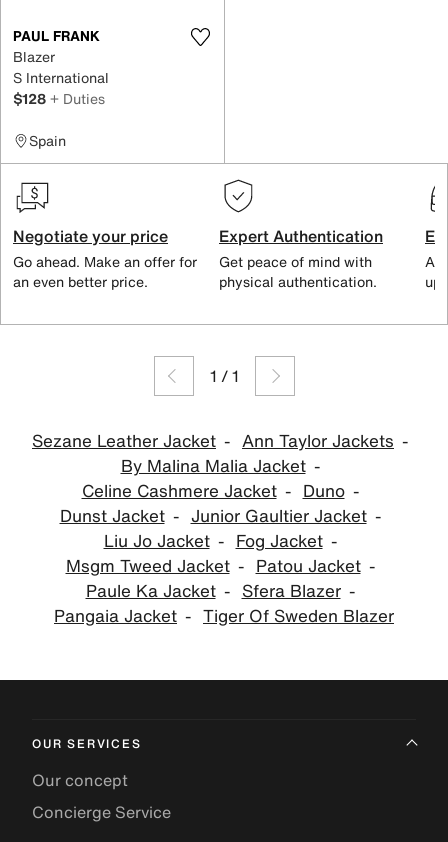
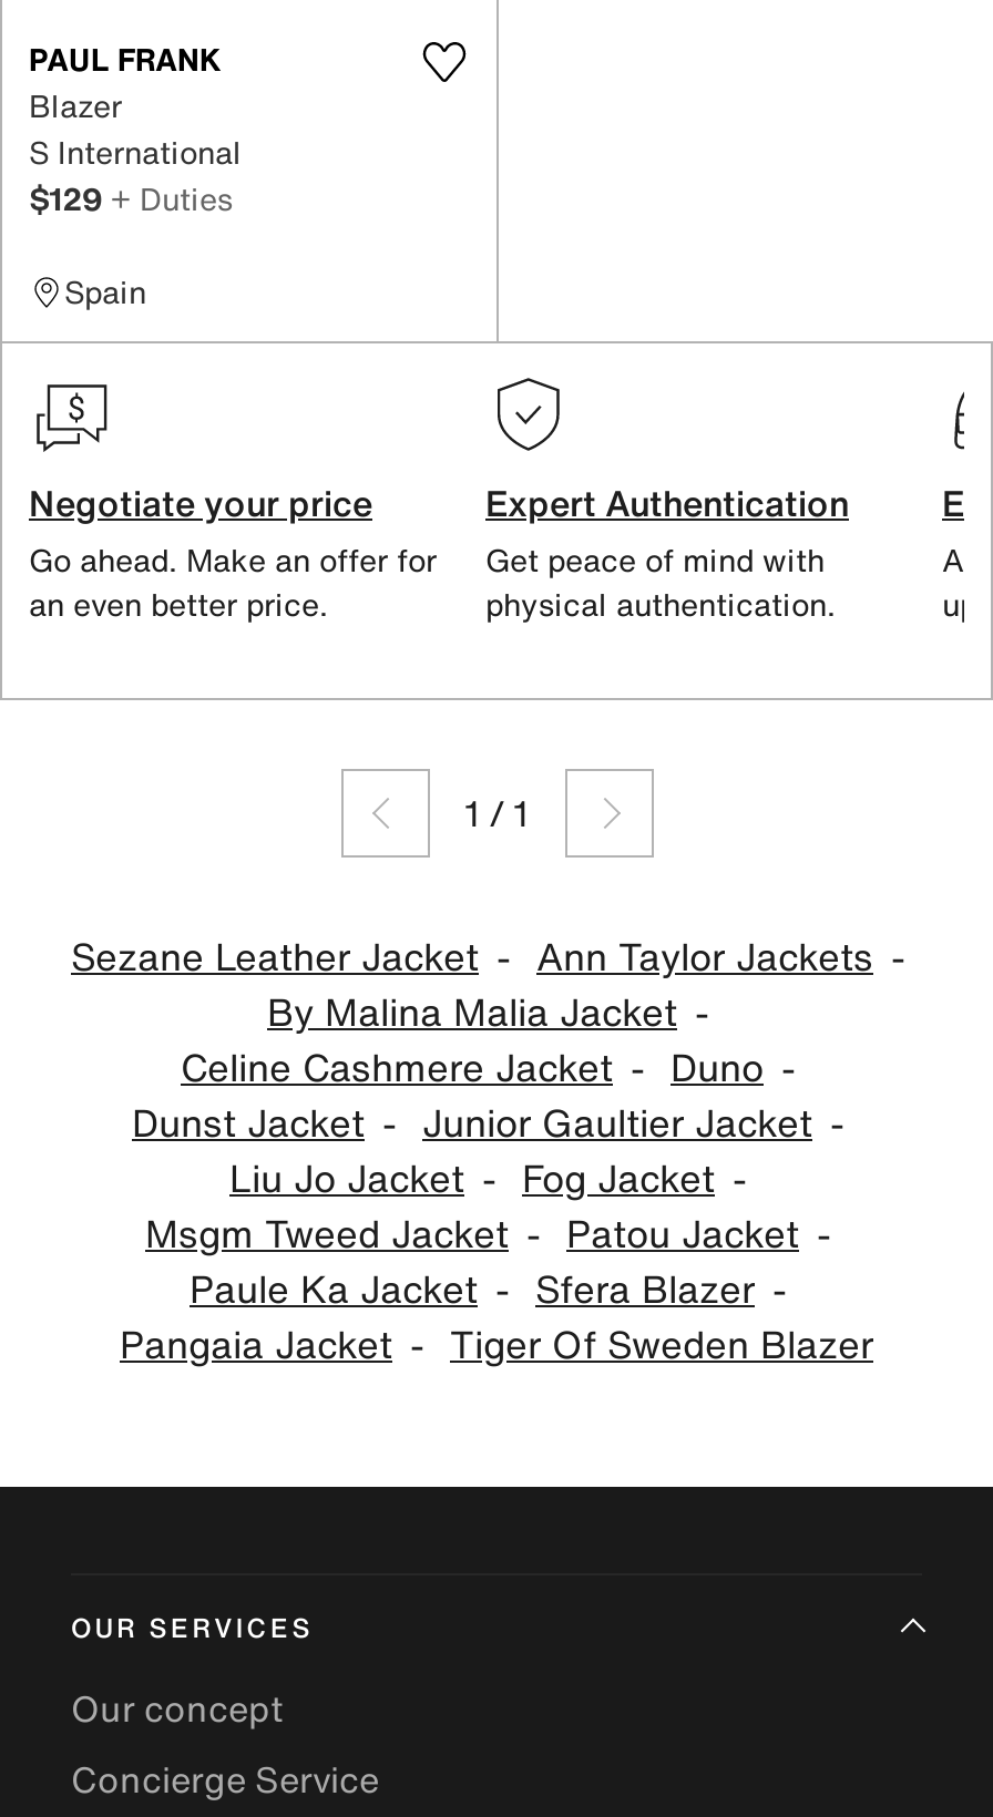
[13,88,105,109] $128 + Duties -> [29,175,233,222] $129 + Duties

